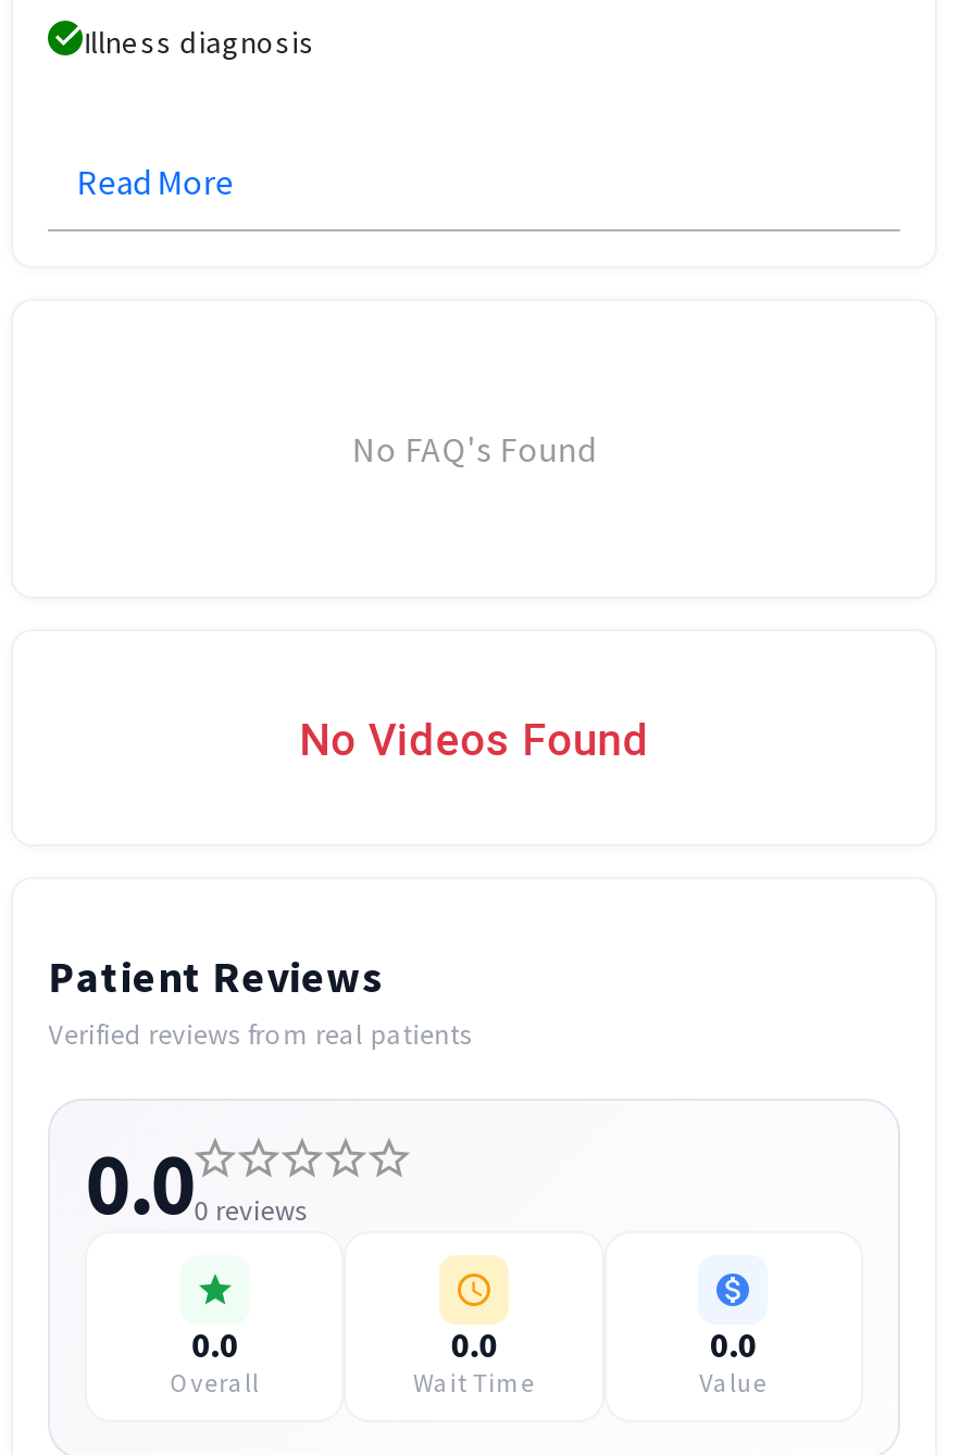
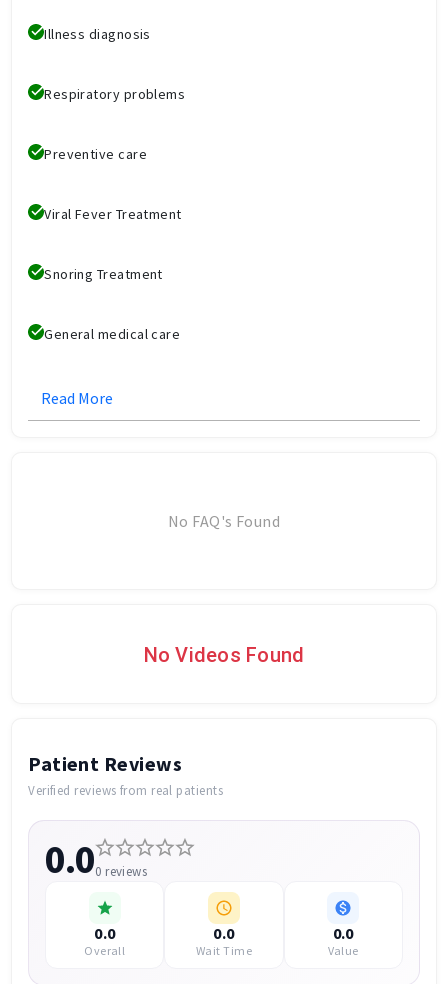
none -> [44,85,185,343] Respiratory problems | Preventive care | Viral Fever Treatment | Snoring Treatment | General medical care

